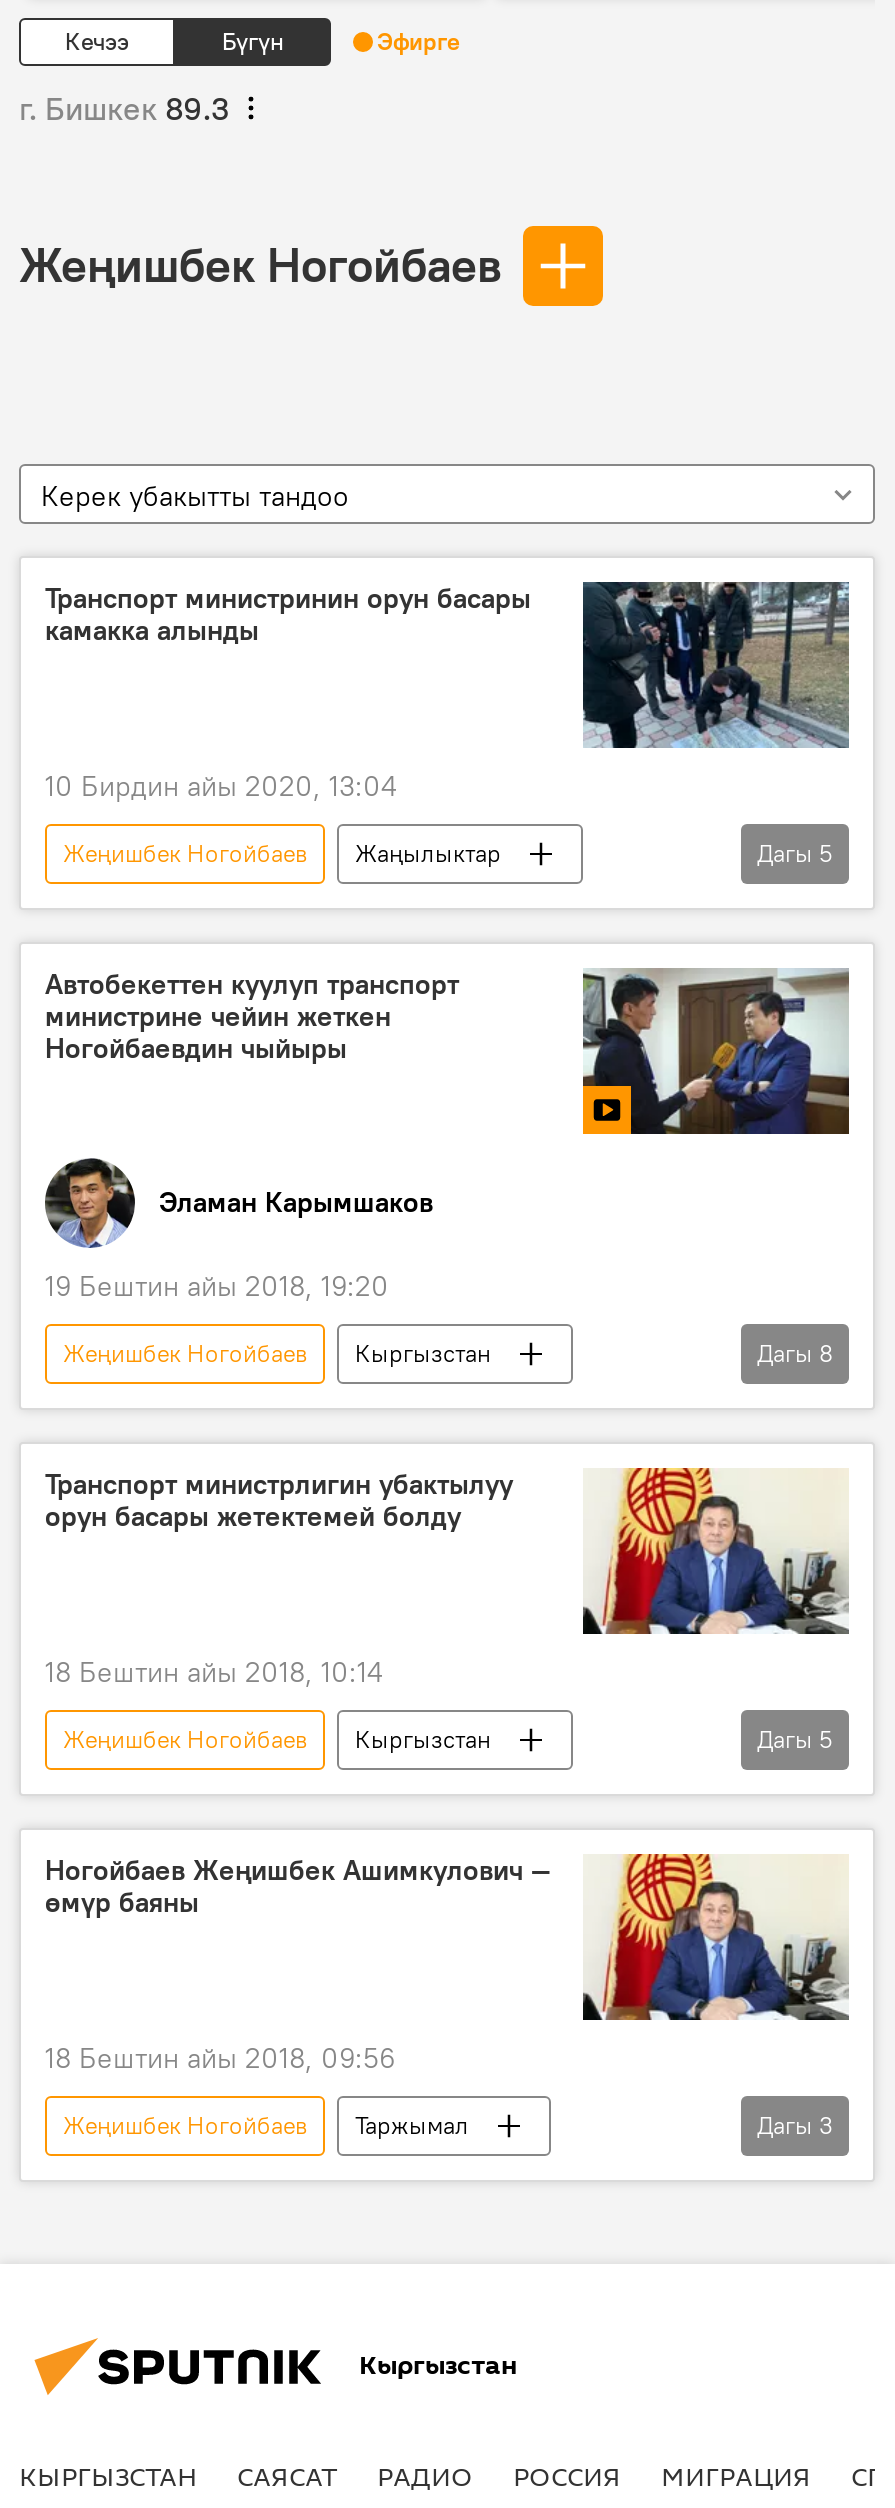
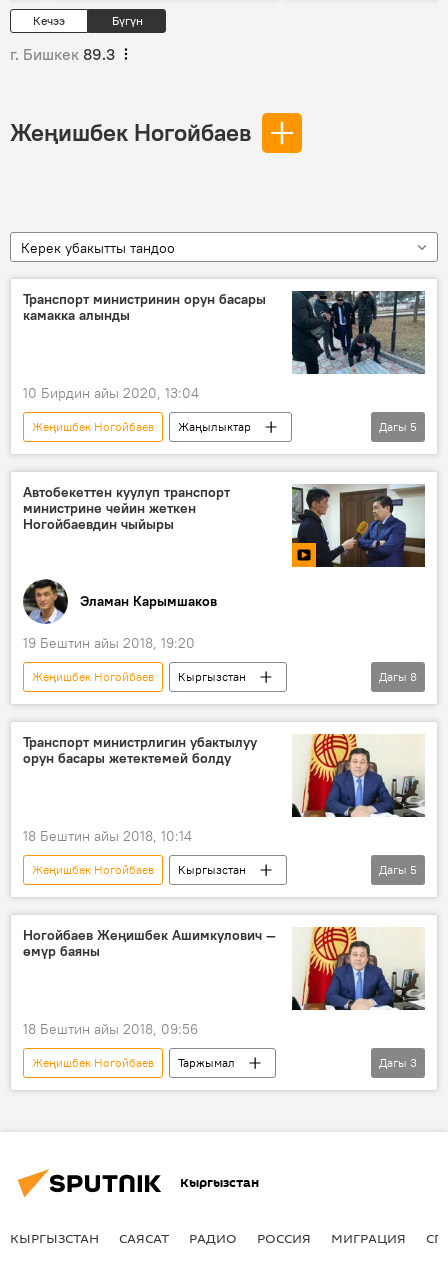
[377,26,459,56] Эфирге -> none

